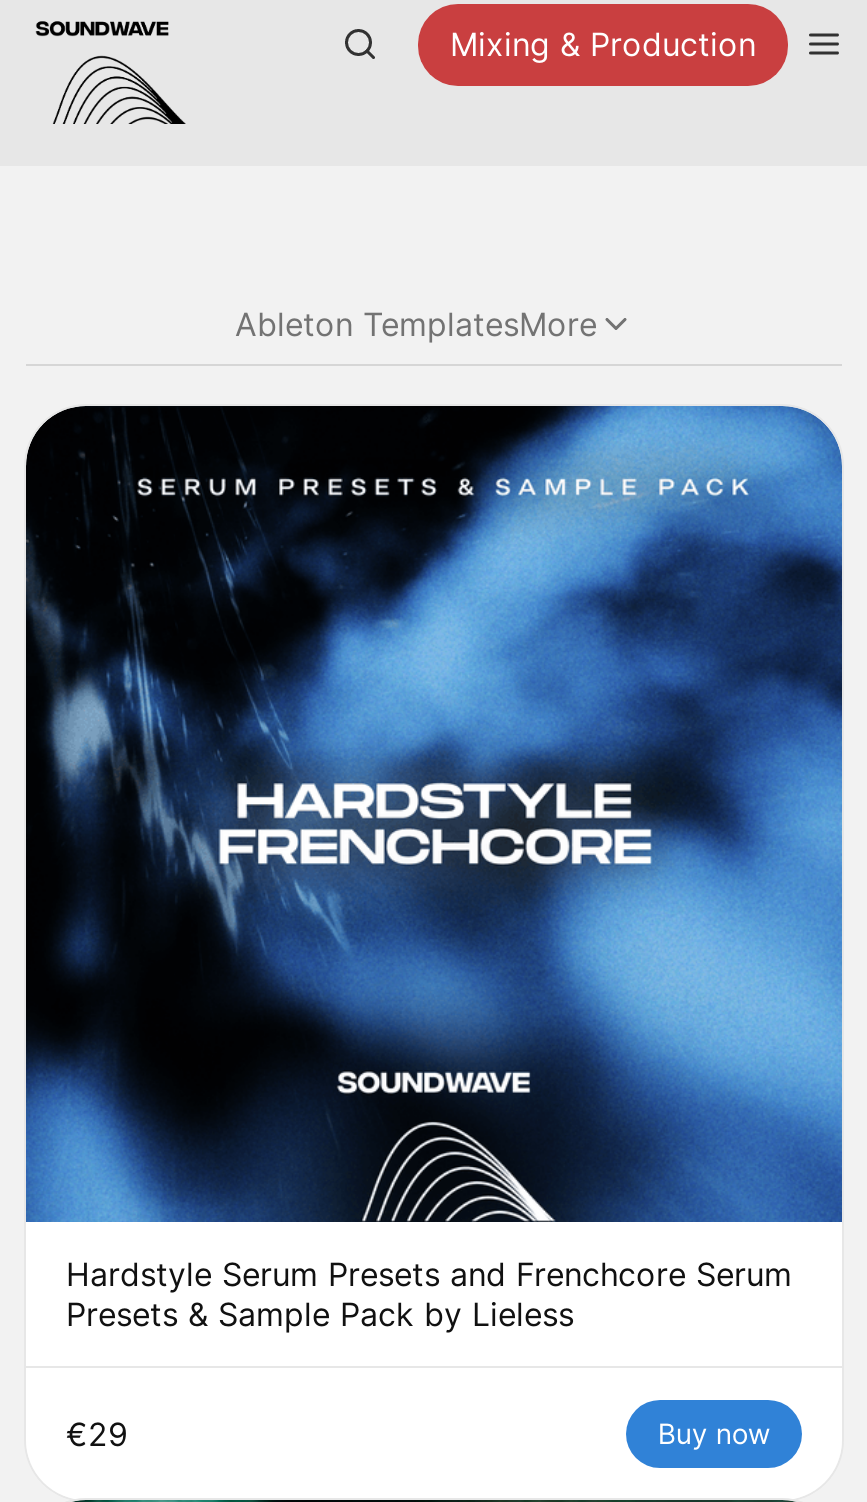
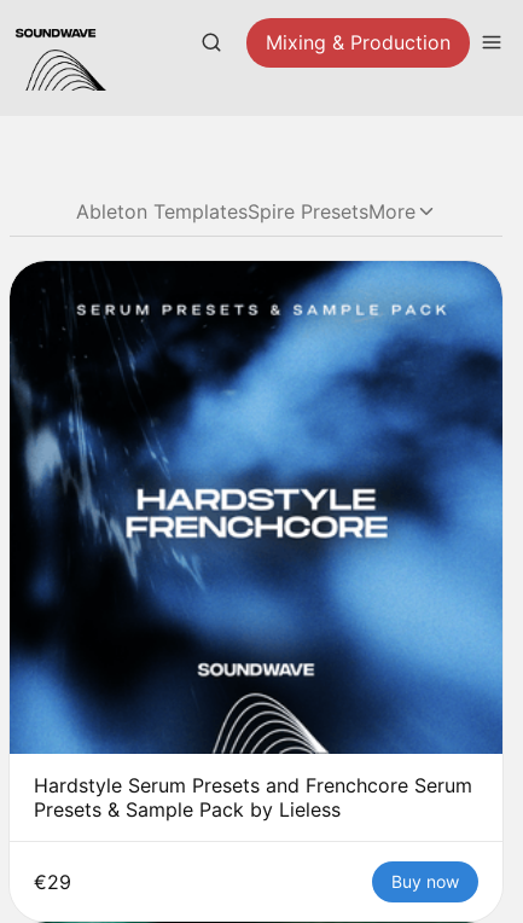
[235,304,597,344] Ableton TemplatesMore -> [75,199,415,224] Ableton TemplatesSpire PresetsMore

